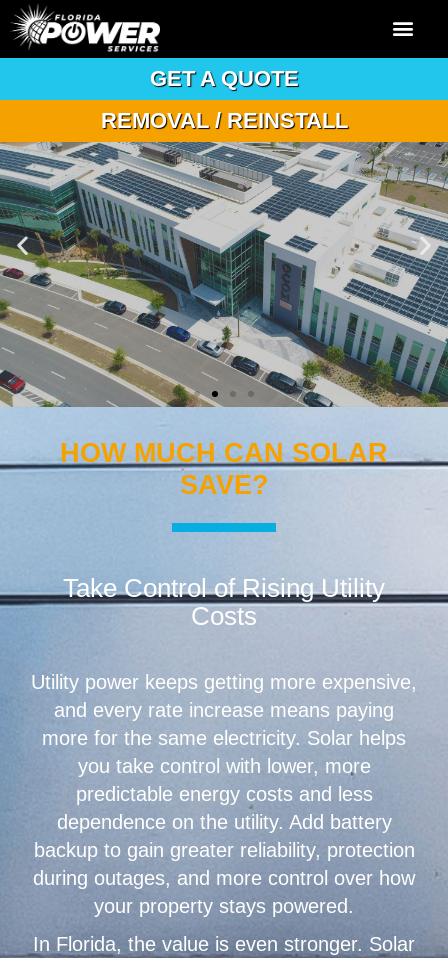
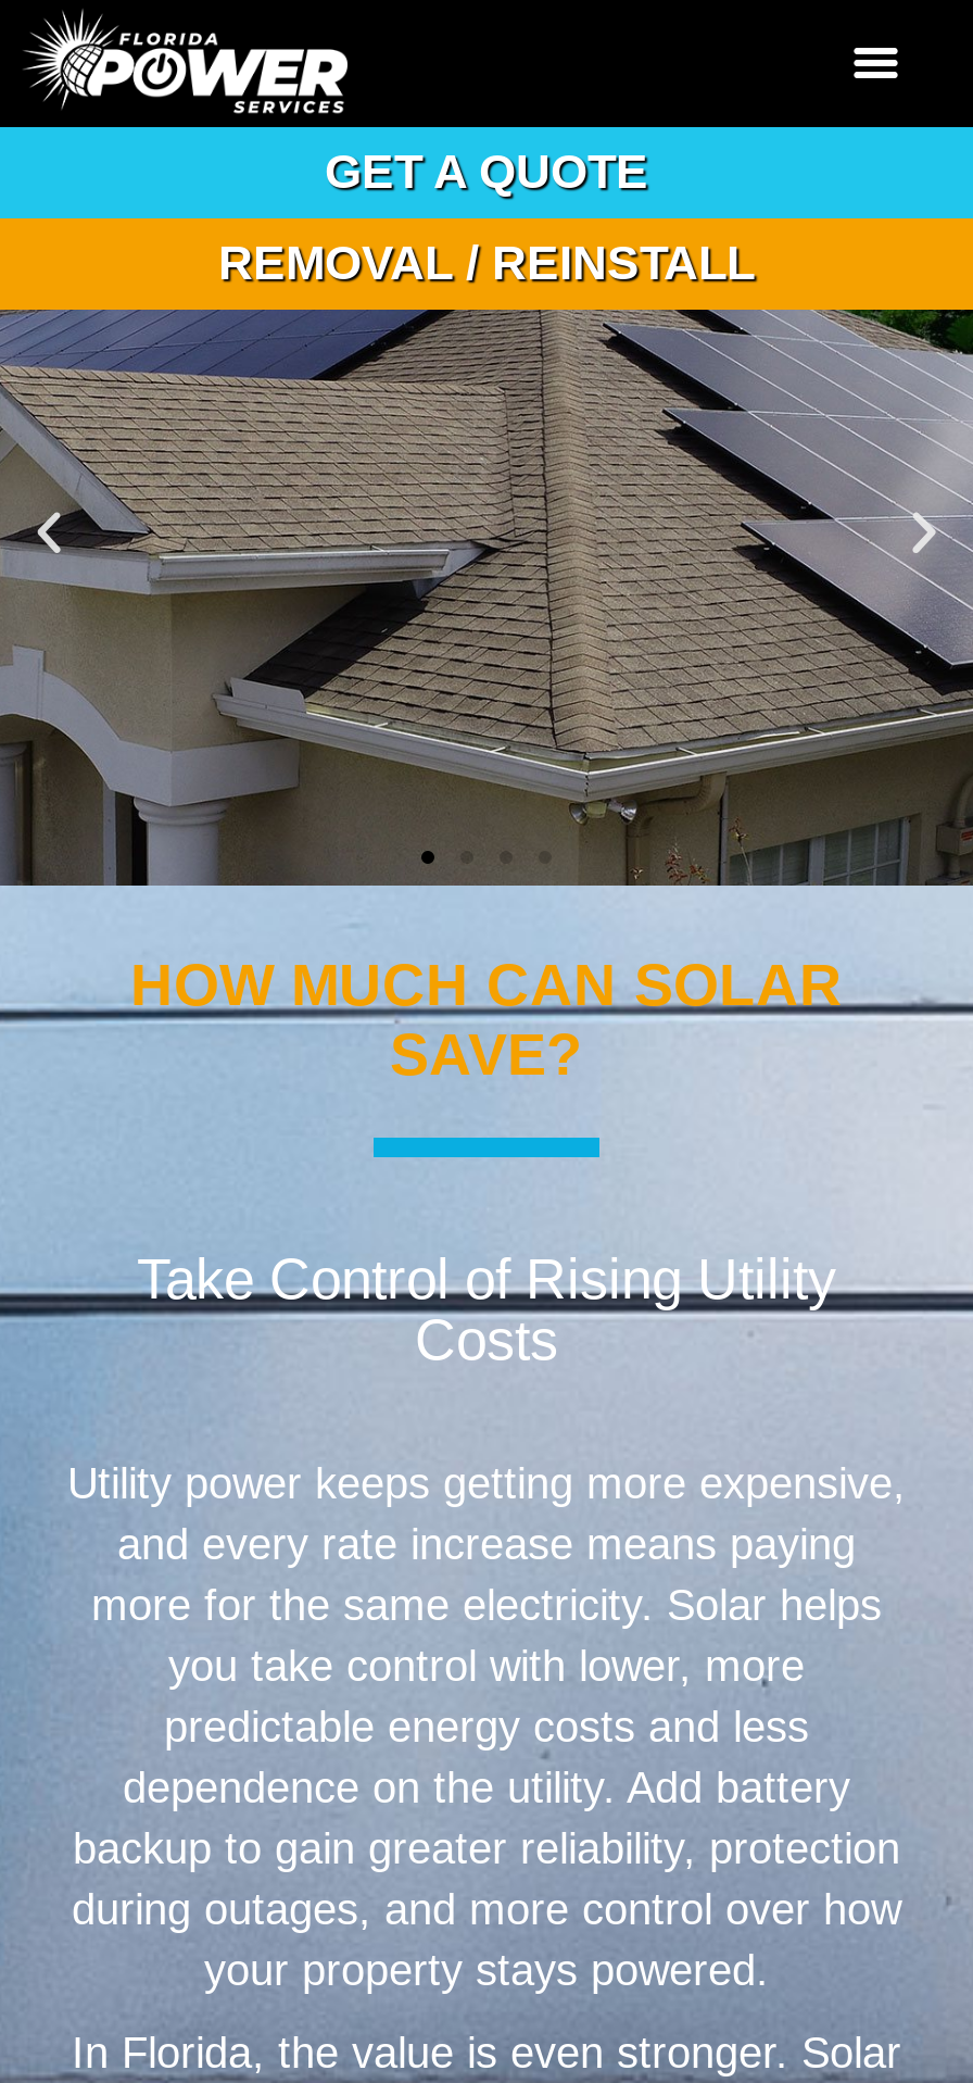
[3,141,445,407] [image] -> [7,308,966,888] [image]

